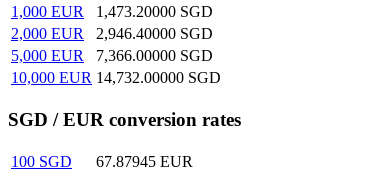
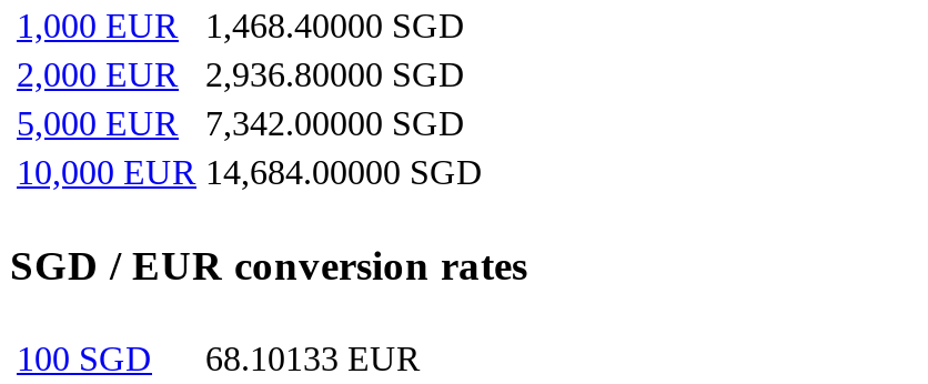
[11,3,213,20] 1,000 EUR 1,473.20000 SGD -> [17,7,465,45] 1,000 EUR 1,468.40000 SGD
[11,25,213,42] 2,000 EUR 2,946.40000 SGD -> [17,56,465,93] 2,000 EUR 2,936.80000 SGD
[11,47,213,64] 5,000 EUR 7,366.00000 SGD -> [17,105,465,142] 5,000 EUR 7,342.00000 SGD
[11,69,221,86] 10,000 EUR 14,732.00000 SGD -> [17,153,483,191] 10,000 EUR 14,684.00000 SGD
[11,153,193,170] 100 SGD 67.87945 EUR -> [17,339,421,376] 100 SGD 68.10133 EUR

